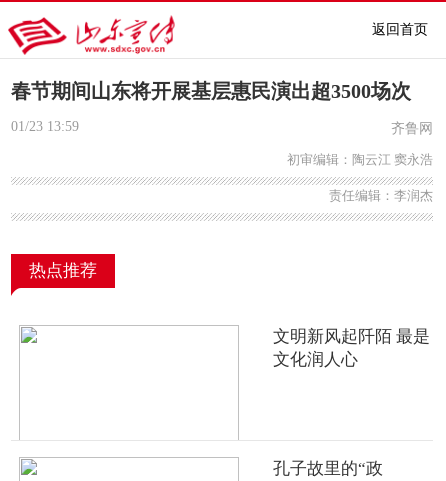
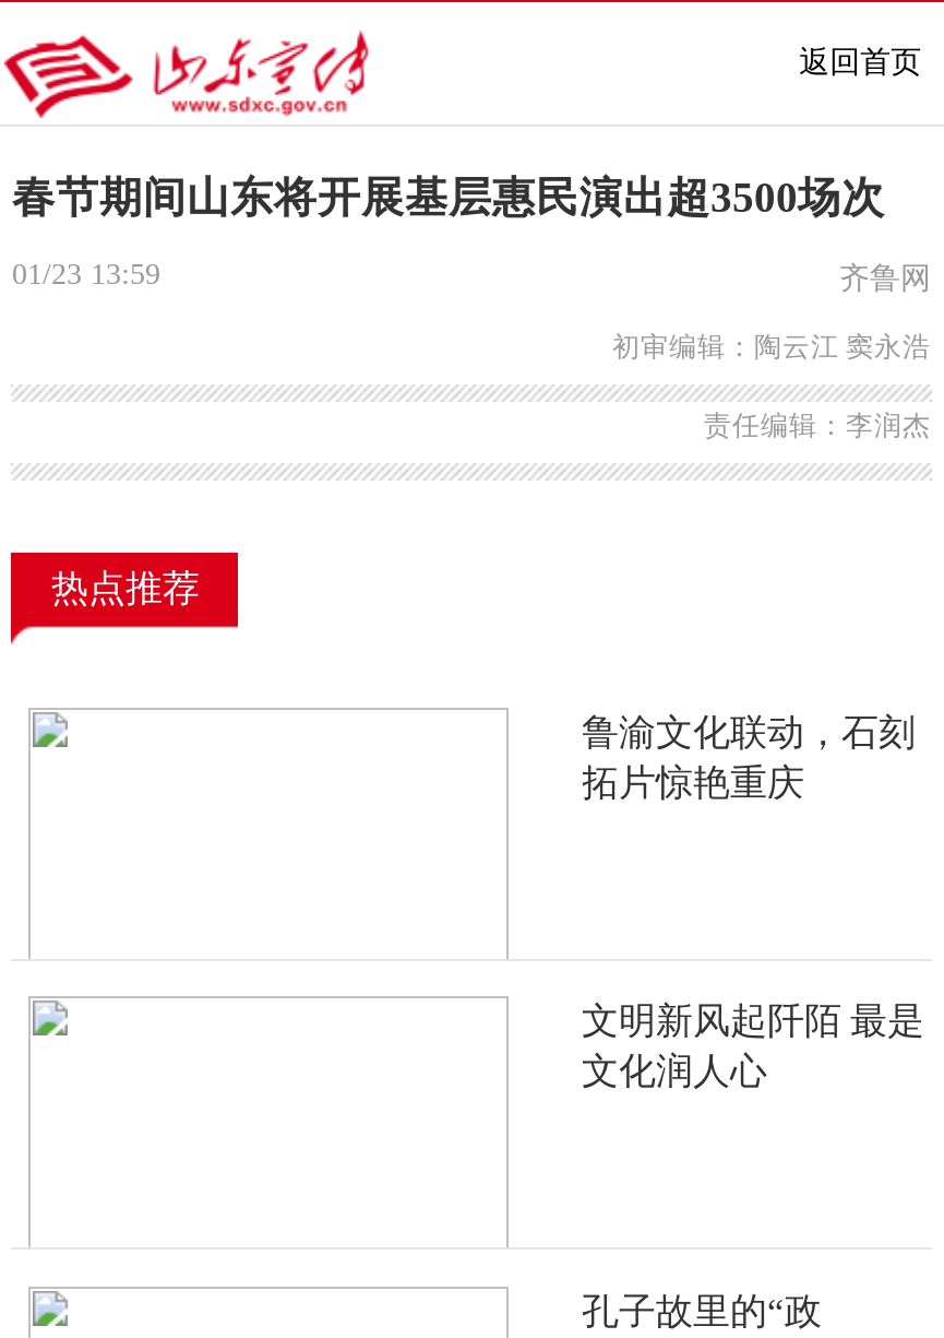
none -> [582,712,916,803] 鲁渝文化联动，石刻 | 拓片惊艳重庆

